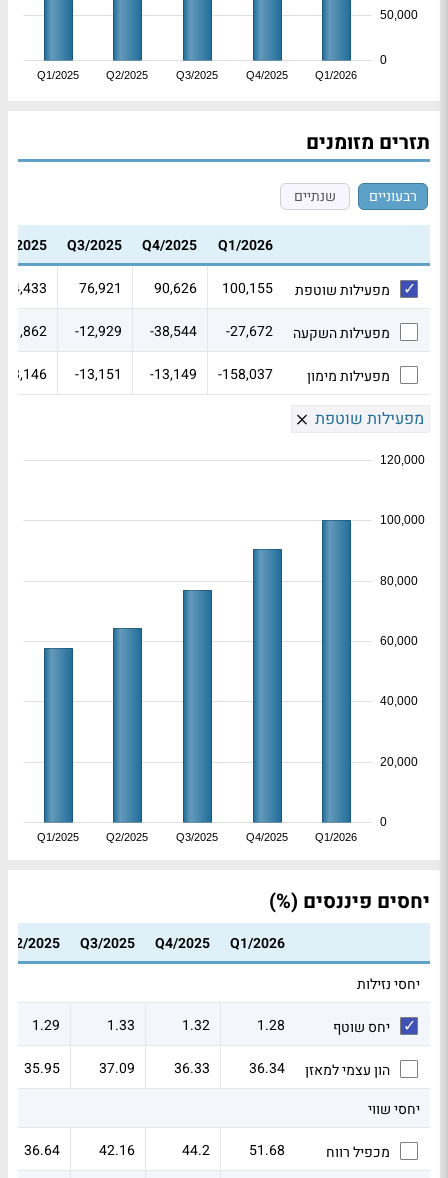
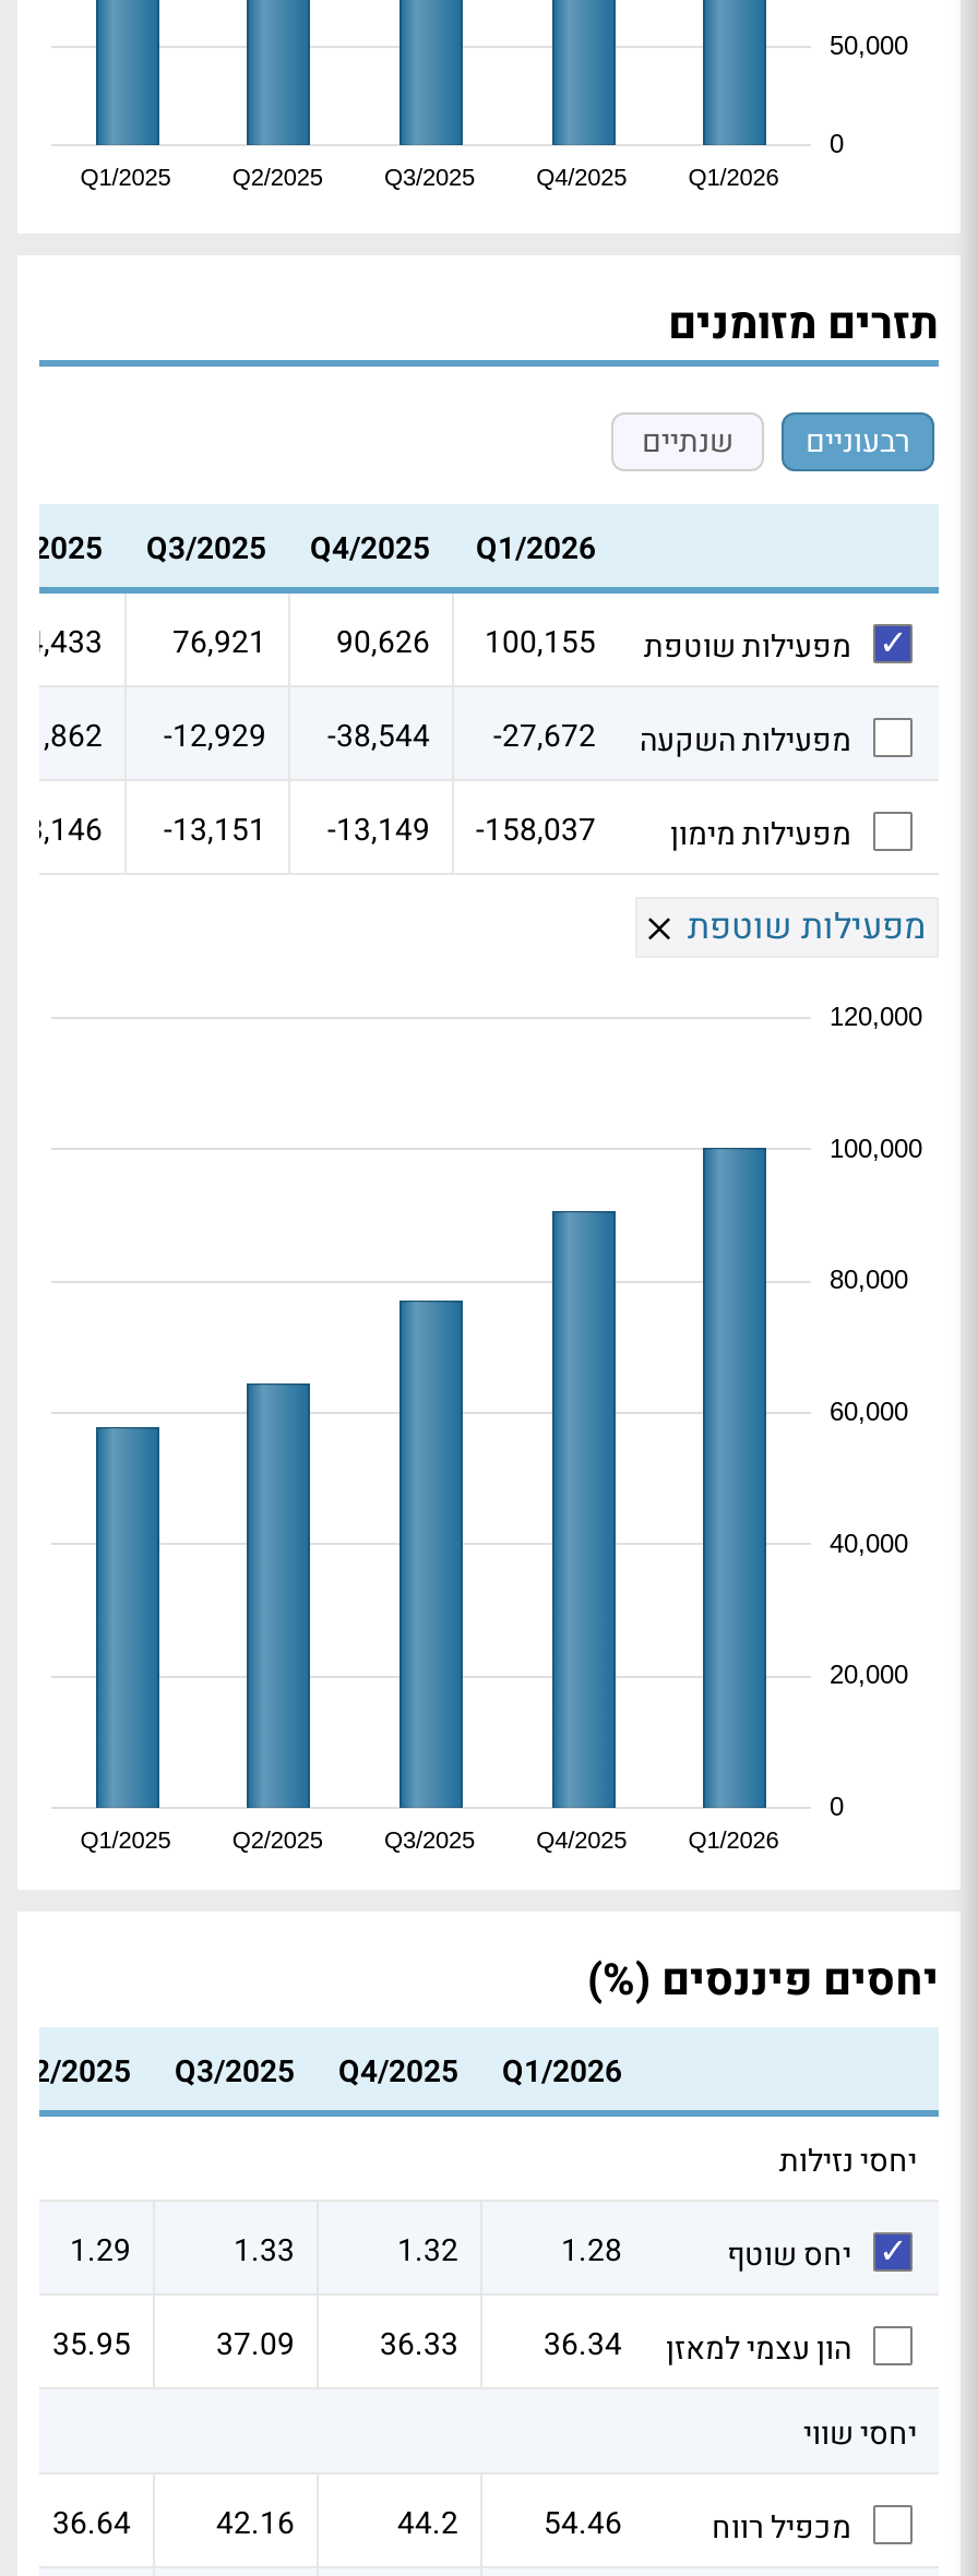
[182,1140,390,1163] מכפיל רווח 51.68 44.2 -> [397,2501,851,2552] מכפיל רווח 54.46 44.2

